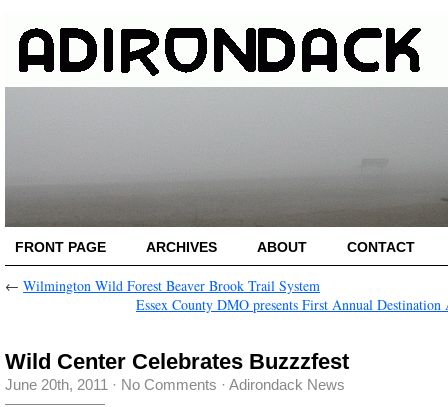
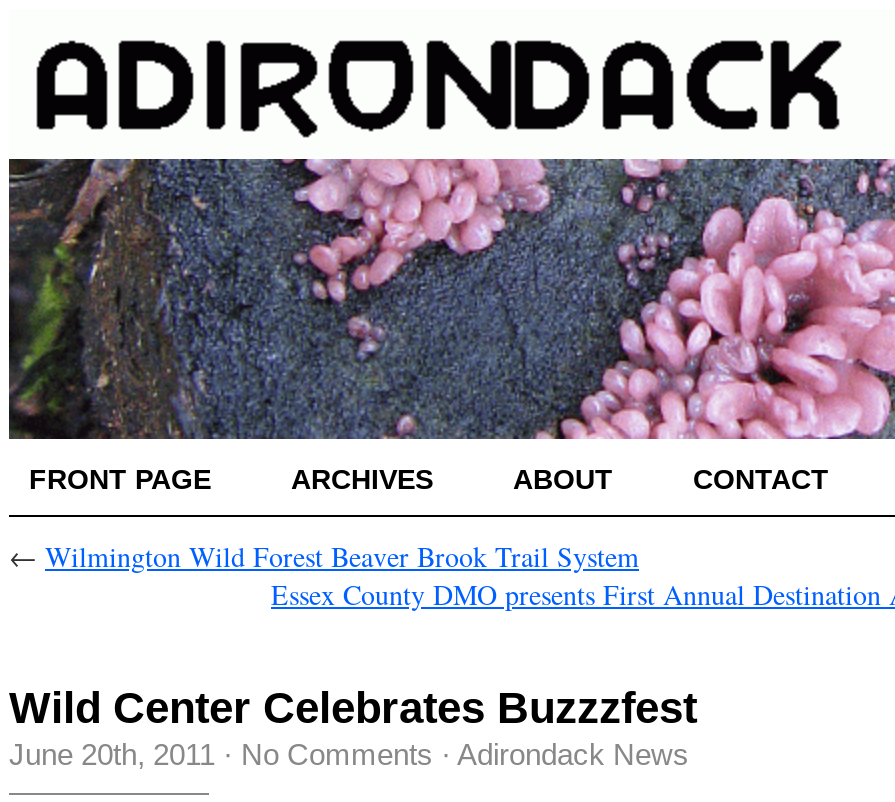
[5,88,445,228] [image] -> [9,159,889,441] [image]

